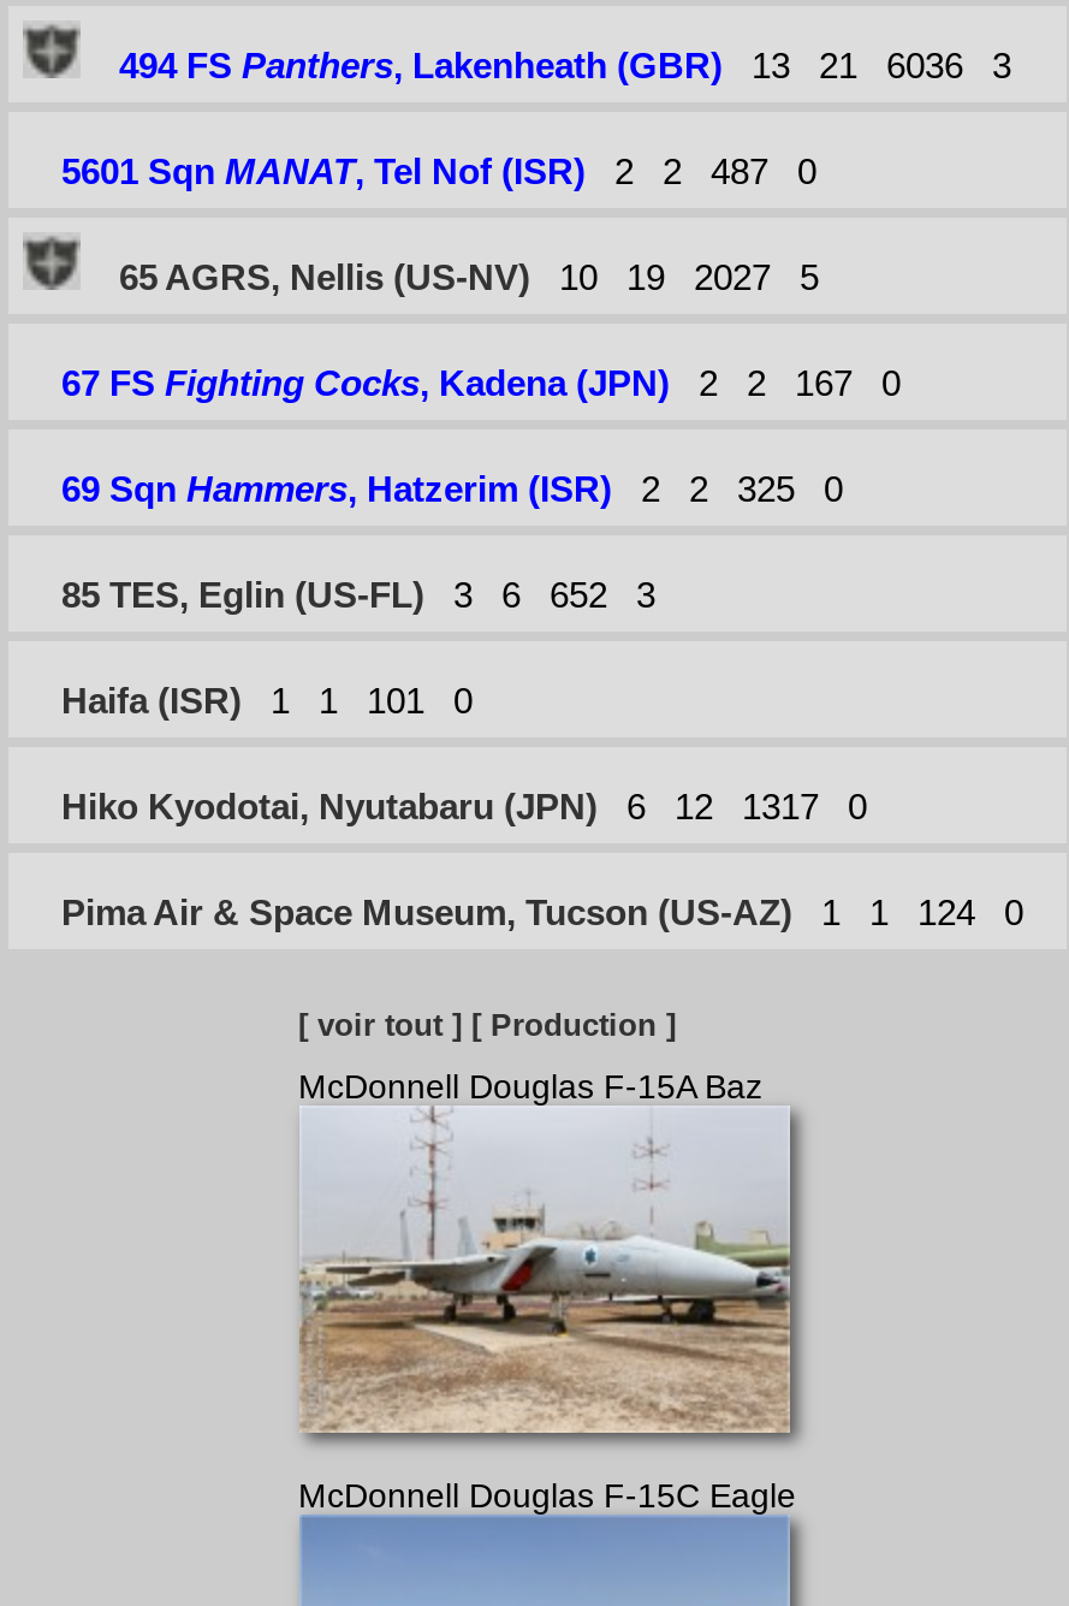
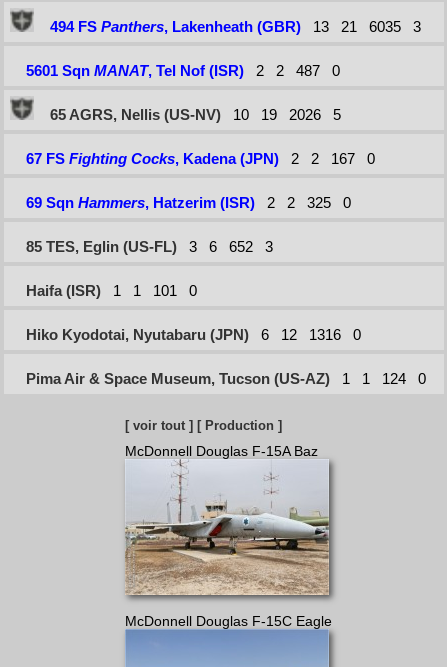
[119,45,1011,85] 494 FS Panthers, Lakenheath (GBR) 13 21 6036 3 -> [50,18,421,35] 494 FS Panthers, Lakenheath (GBR) 13 21 6035 3
[119,256,819,297] 65 AGRS, Nellis (US-NV) 10 19 2027 5 -> [50,106,341,123] 65 AGRS, Nellis (US-NV) 10 19 2026 5
[61,786,867,826] Hiko Kyodotai, Nyutabaru (JPN) 6 12 1317 0 -> [26,326,361,343] Hiko Kyodotai, Nyutabaru (JPN) 6 12 1316 0

